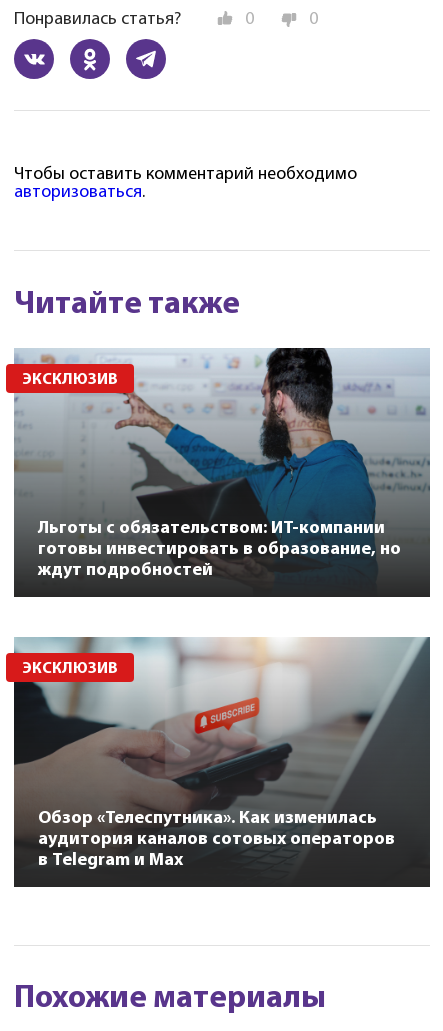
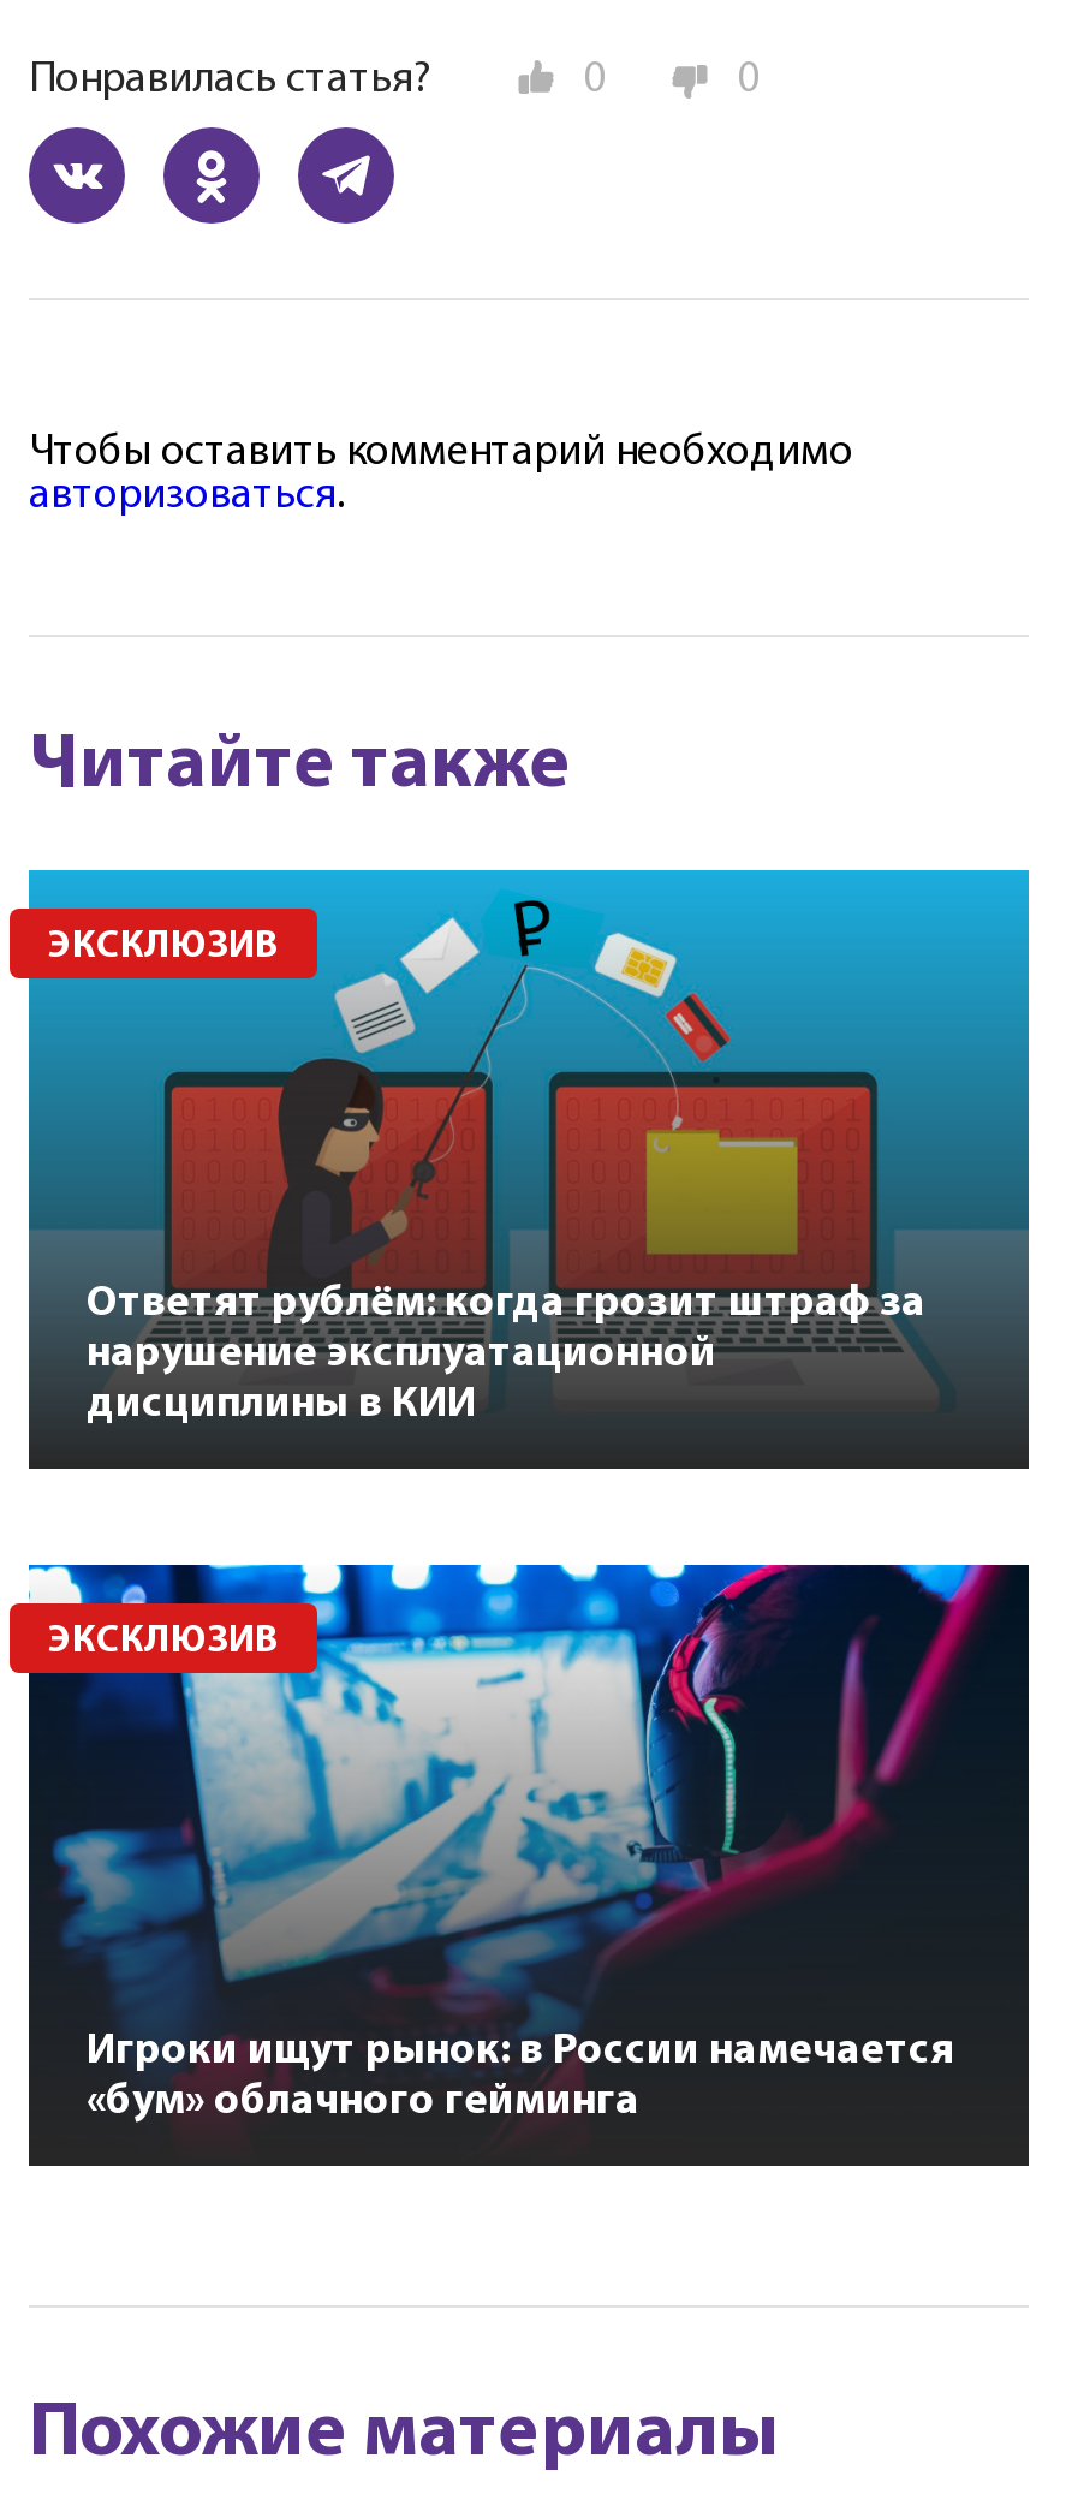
[13,347,430,580] [image] | Льготы с обязательством: ИТ-компании | готовы инвестировать в образование, но | ждут подробностей -> [26,868,1031,1428] [image] | Ответят рублём: когда грозит штраф за | нарушение эксплуатационной | дисциплины в КИИ
[14,636,430,870] [image] | Обзор «Телеспутника». Как изменилась | аудитория каналов сотовых операторов | в Telegram и Max -> [29,1563,1026,2124] [image] | Игроки ищут рынок: в России намечается | «бум» облачного гейминга

